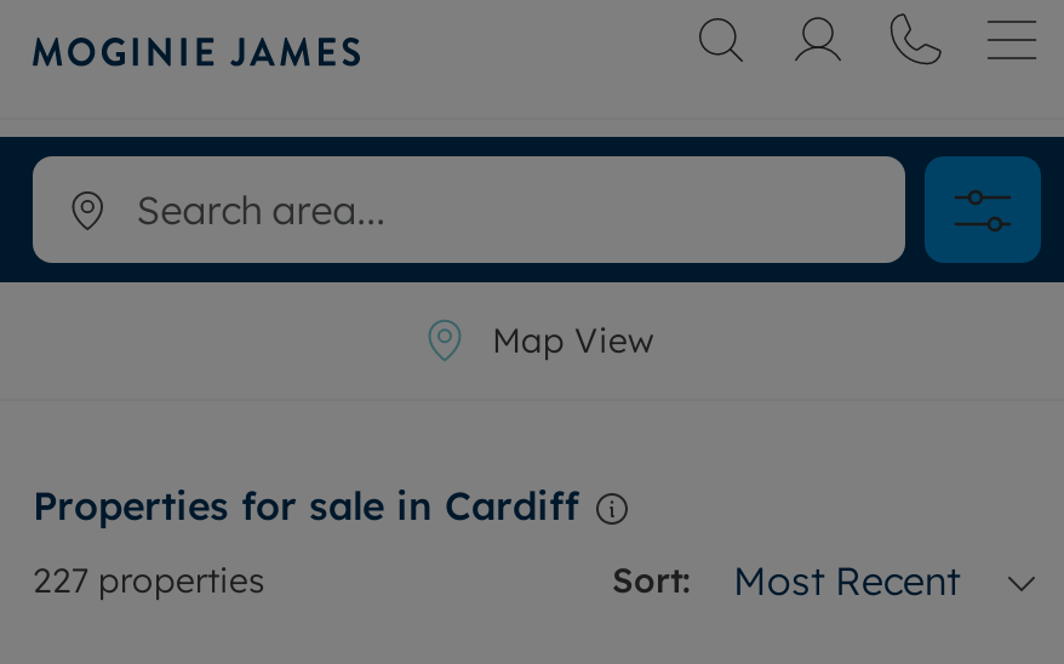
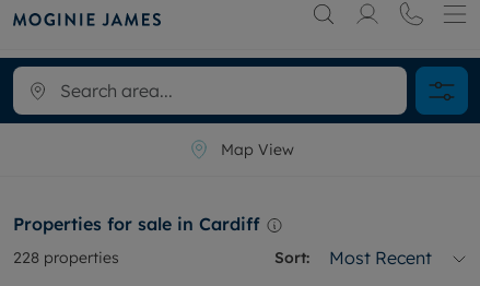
[33,559,265,602] 227 properties -> [13,248,119,267] 228 properties

